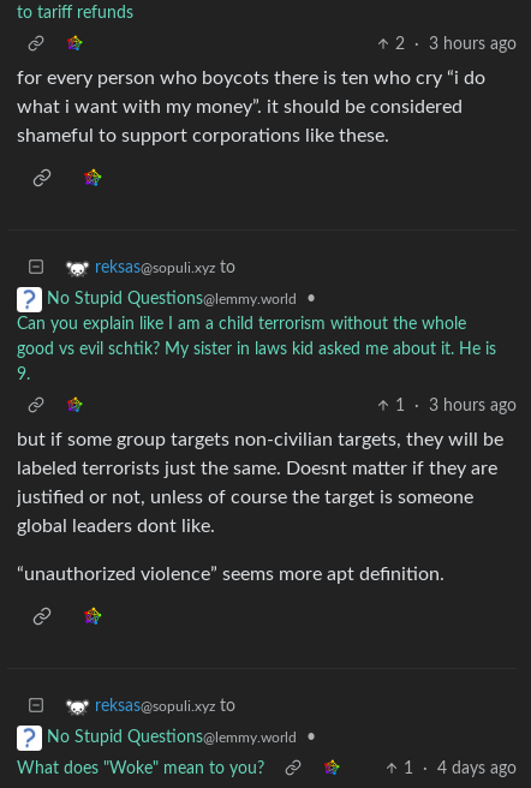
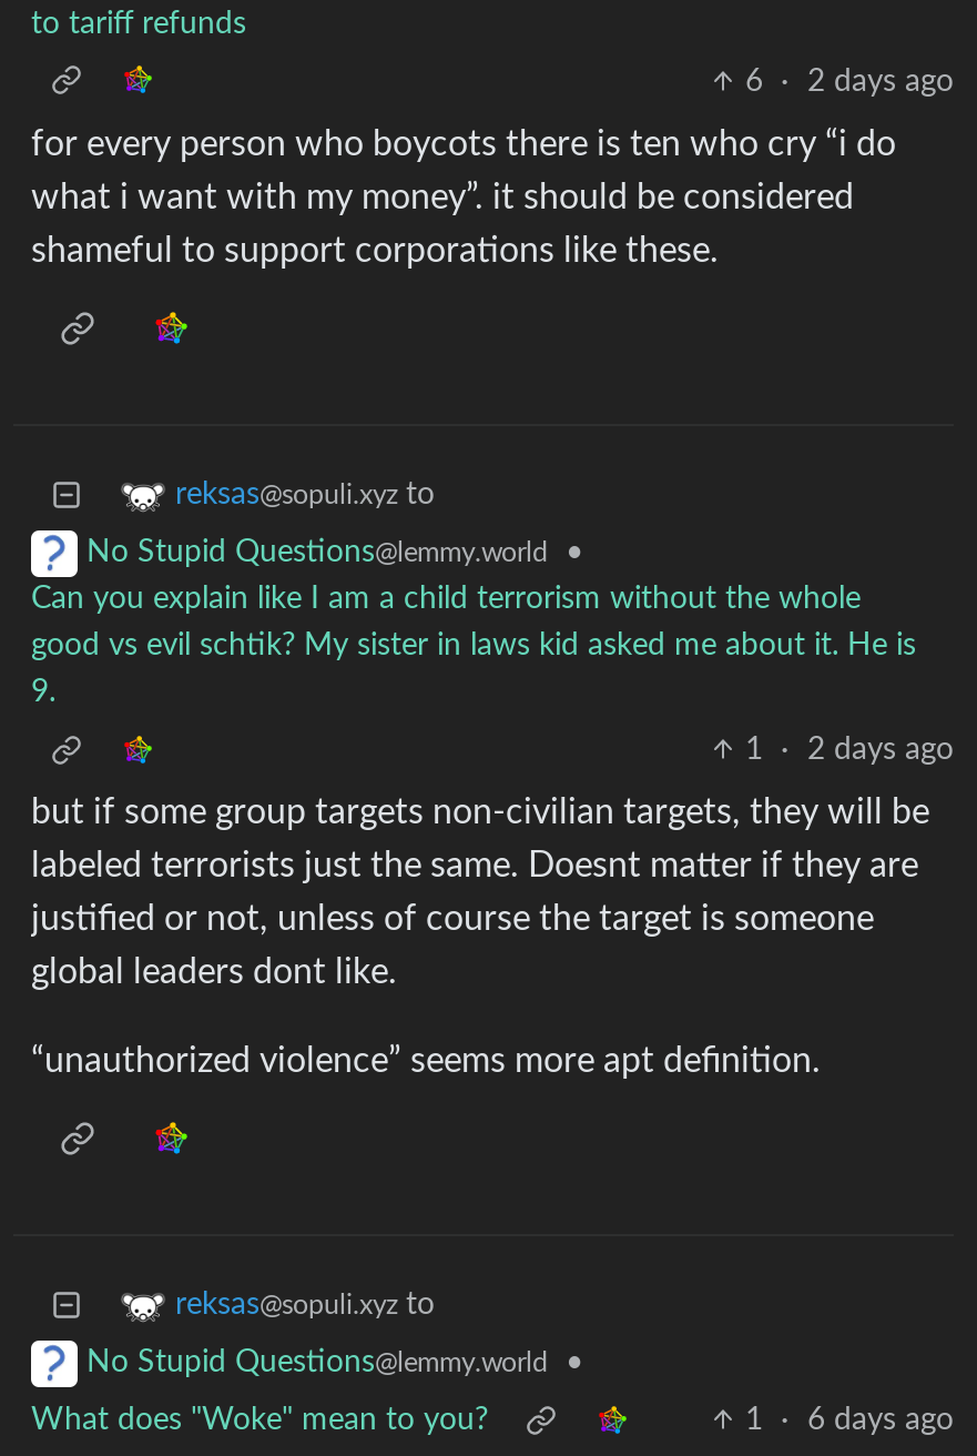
[395,36,517,53] 2 · 3 hours ago -> [745,66,954,97] 6 · 2 days ago
[395,398,517,414] 1 · 3 hours ago -> [745,735,954,766] 1 · 2 days ago
[404,760,517,777] 1 · 4 days ago -> [745,1405,954,1436] 1 · 6 days ago

